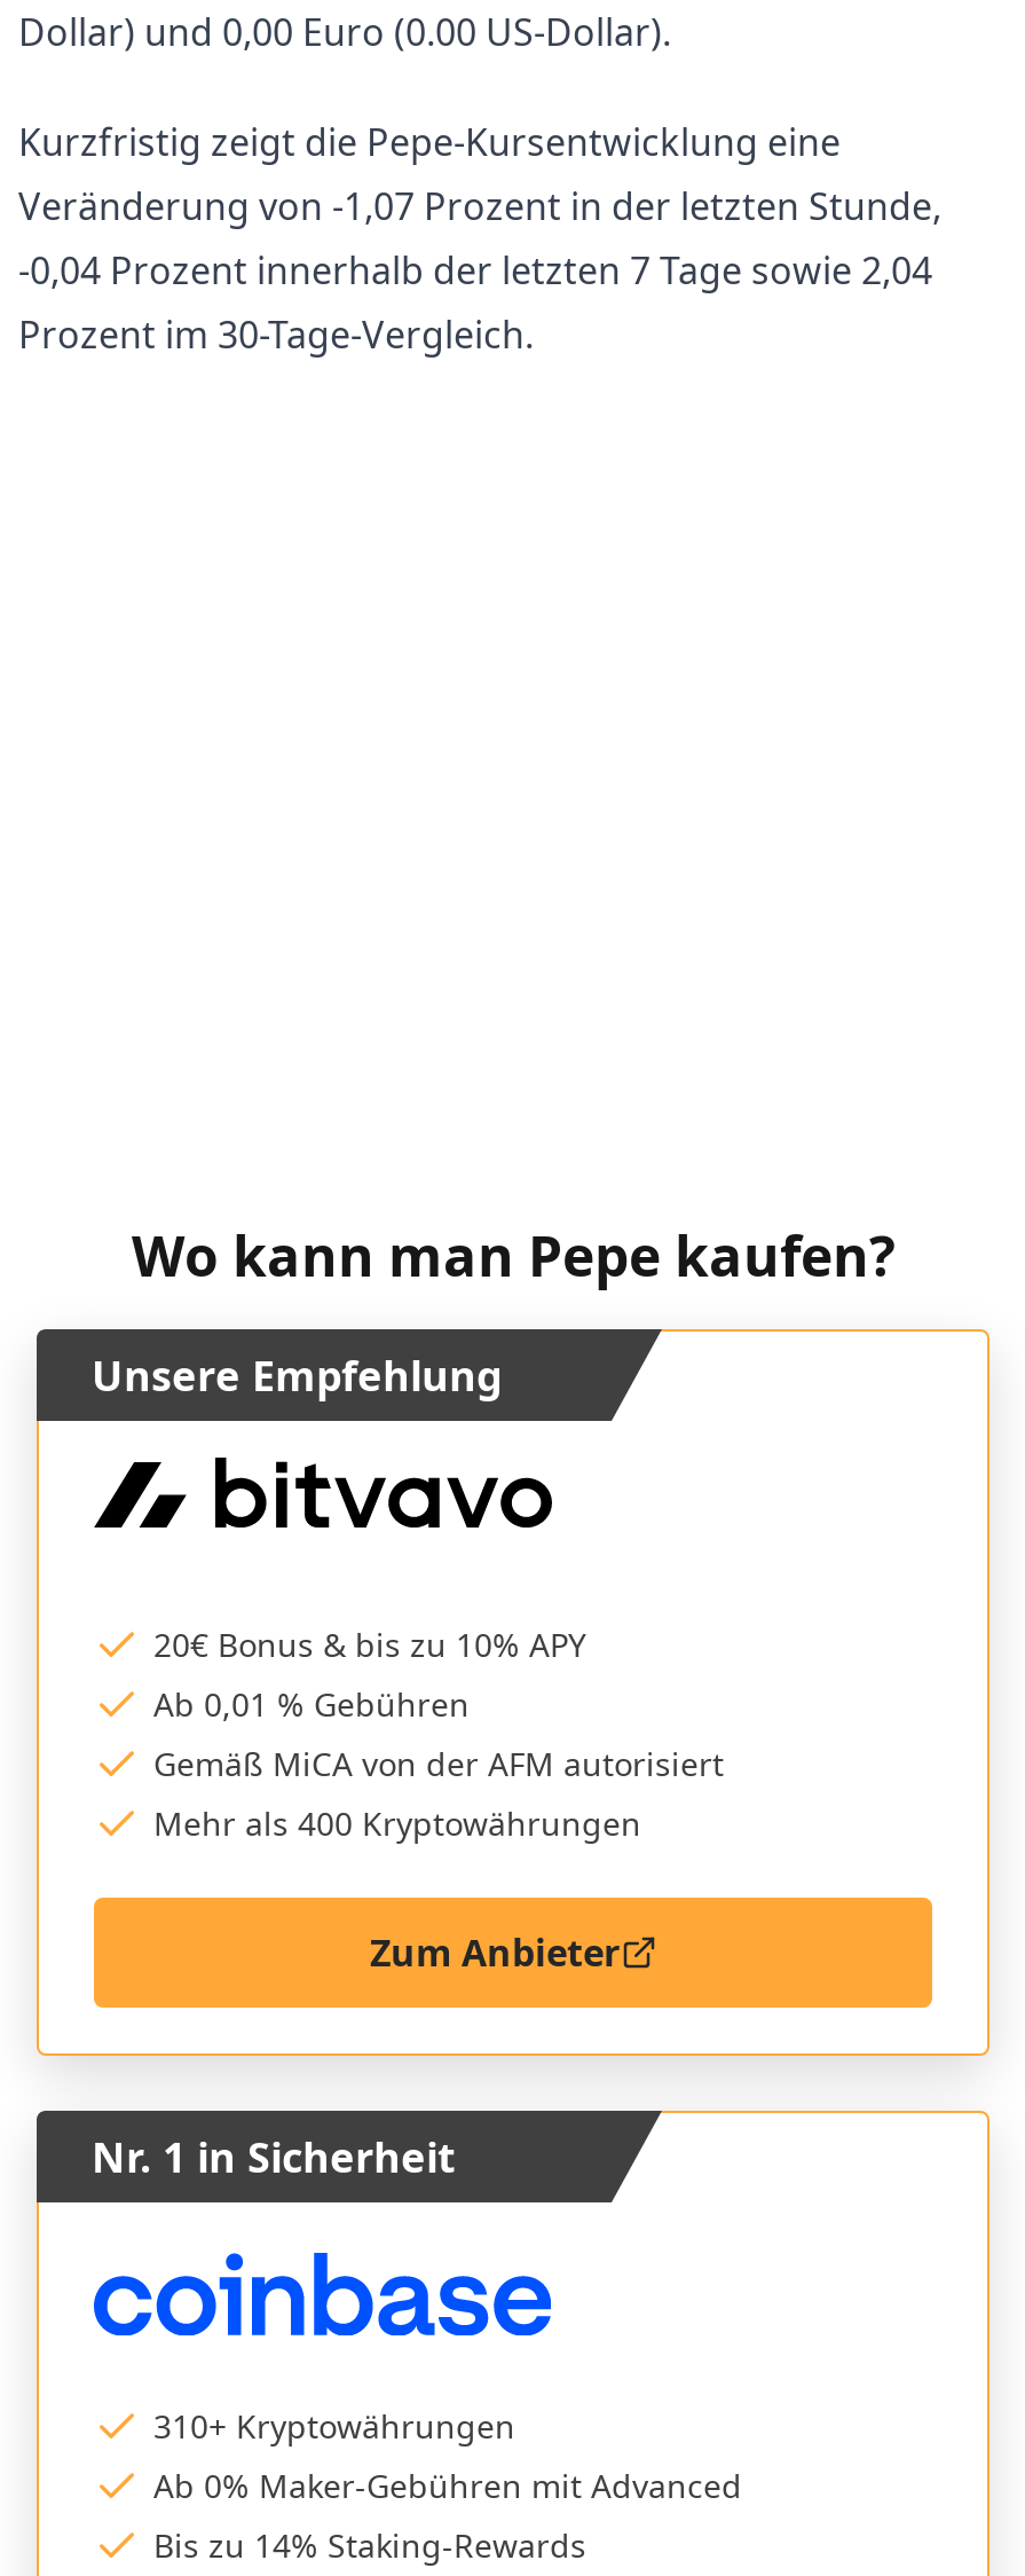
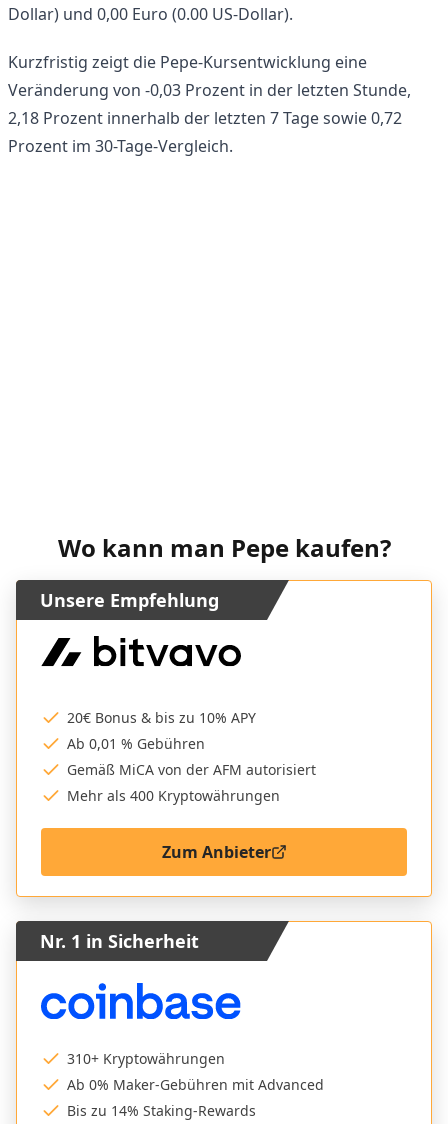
[18,181,941,231] Veränderung von -1,07 Prozent in der letzten Stunde, -> [8,79,411,101] Veränderung von -0,03 Prozent in der letzten Stunde,
[18,245,932,296] -0,04 Prozent innerhalb der letzten 7 Tage sowie 2,04 -> [8,107,402,129] 2,18 Prozent innerhalb der letzten 7 Tage sowie 0,72

